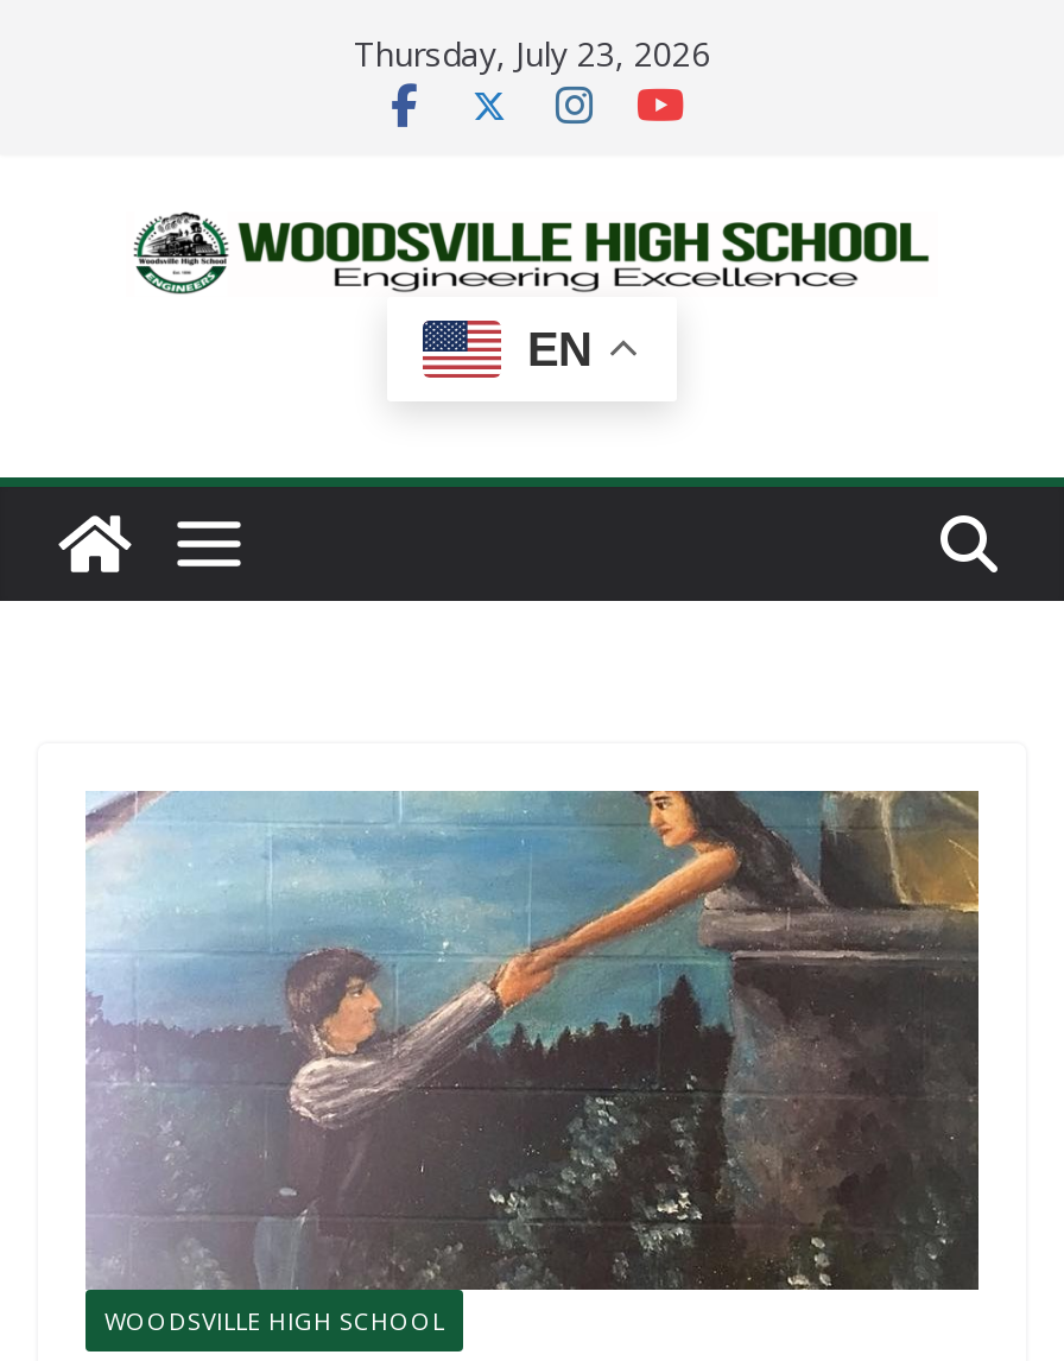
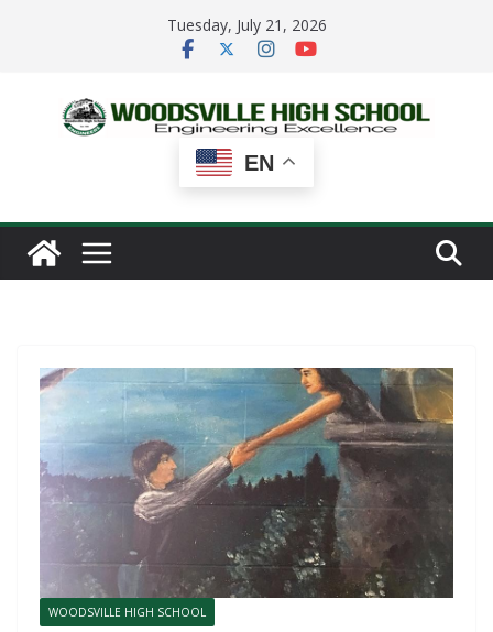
[354,31,710,76] Thursday, July 23, 2026 -> [167,14,326,35] Tuesday, July 21, 2026

